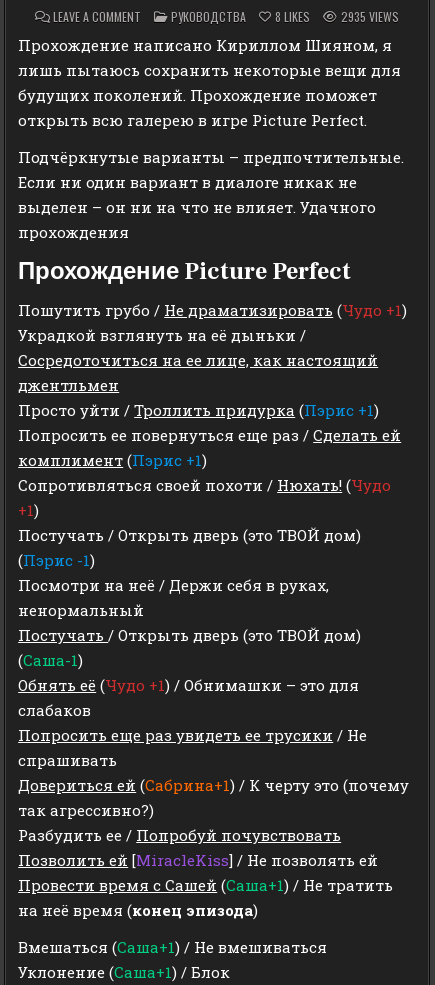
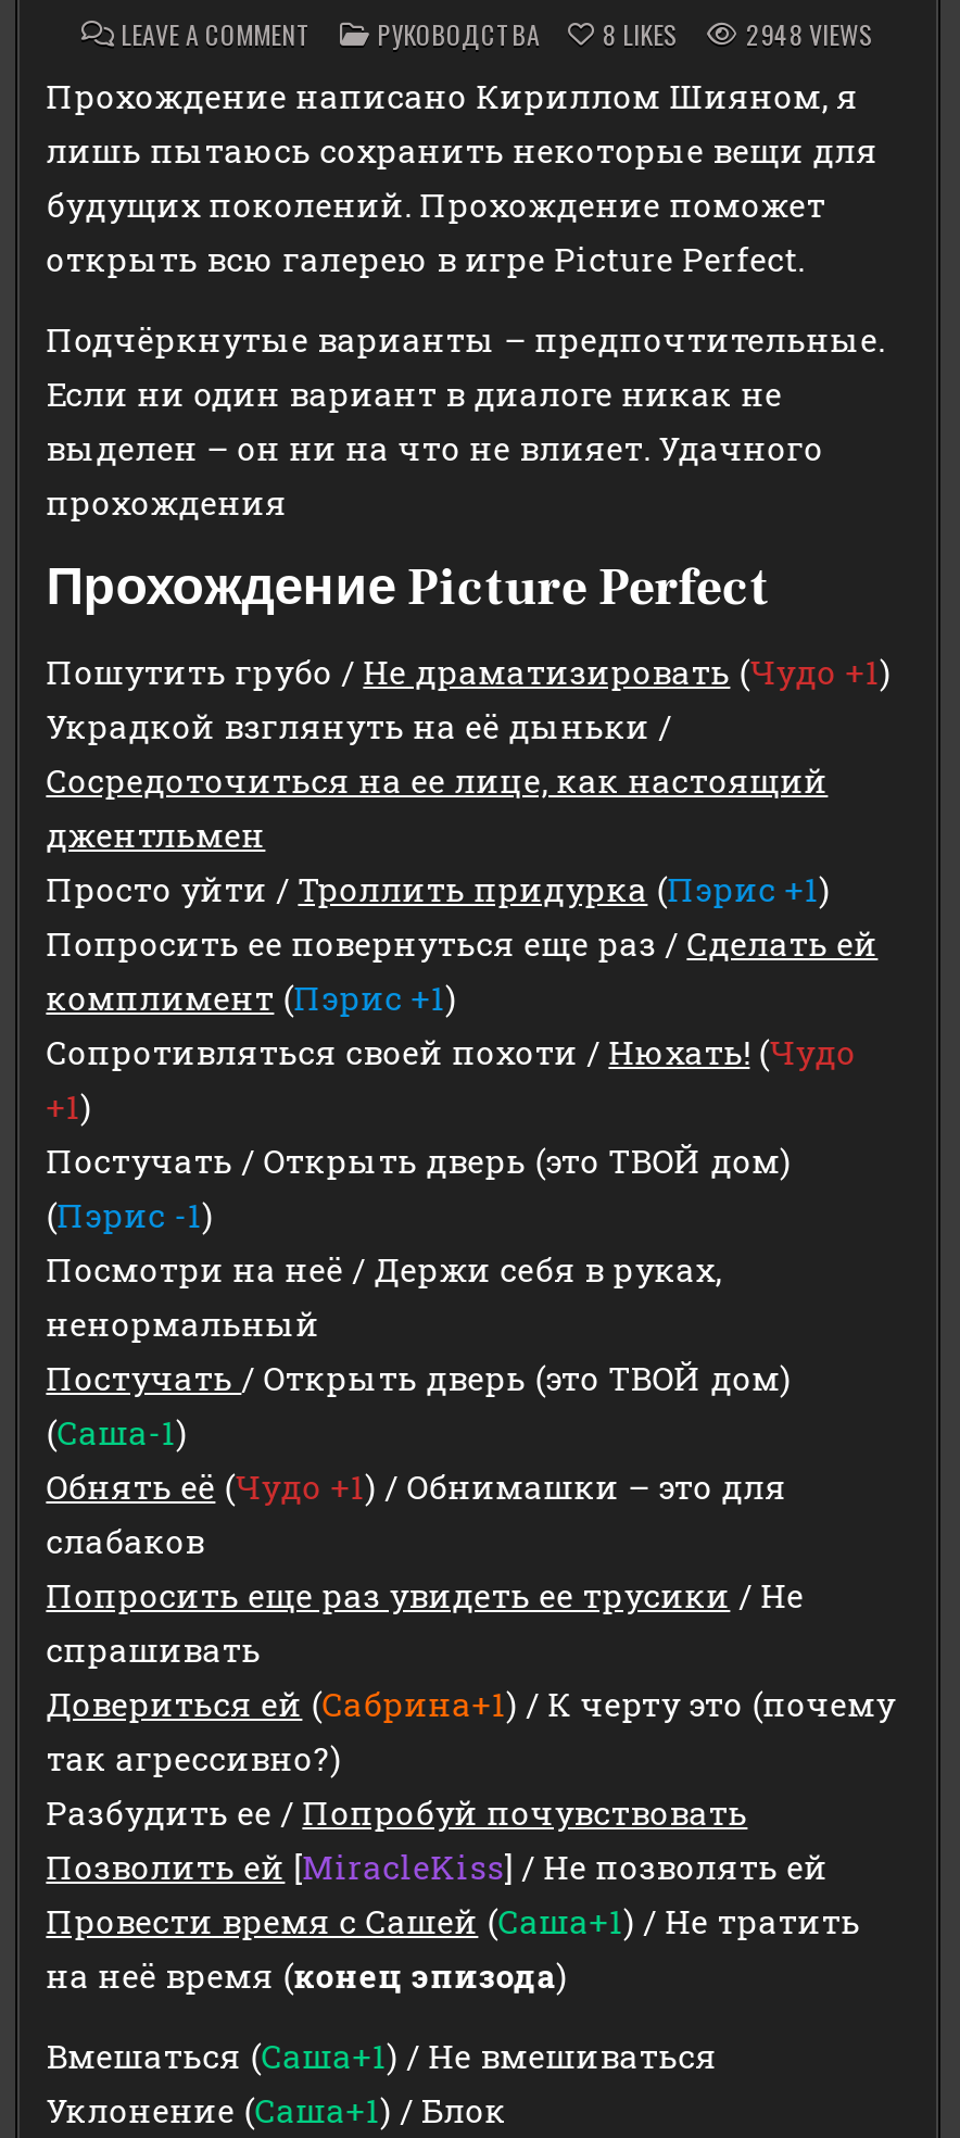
[341,8,399,25] 2935 VIEWS -> [746,16,874,53] 2948 VIEWS

